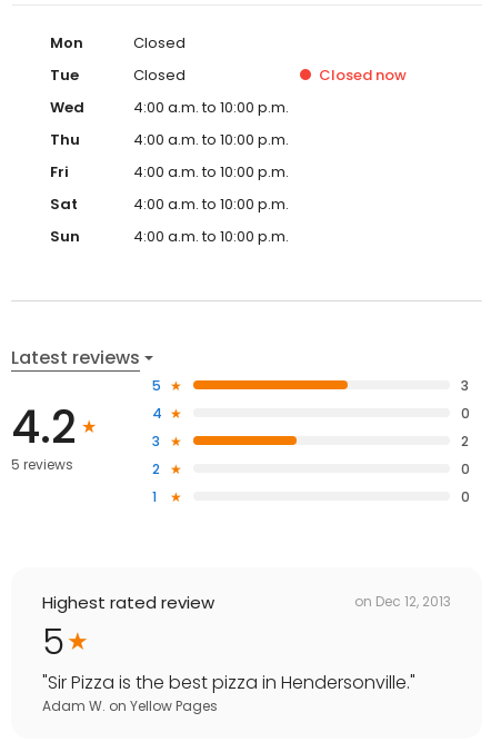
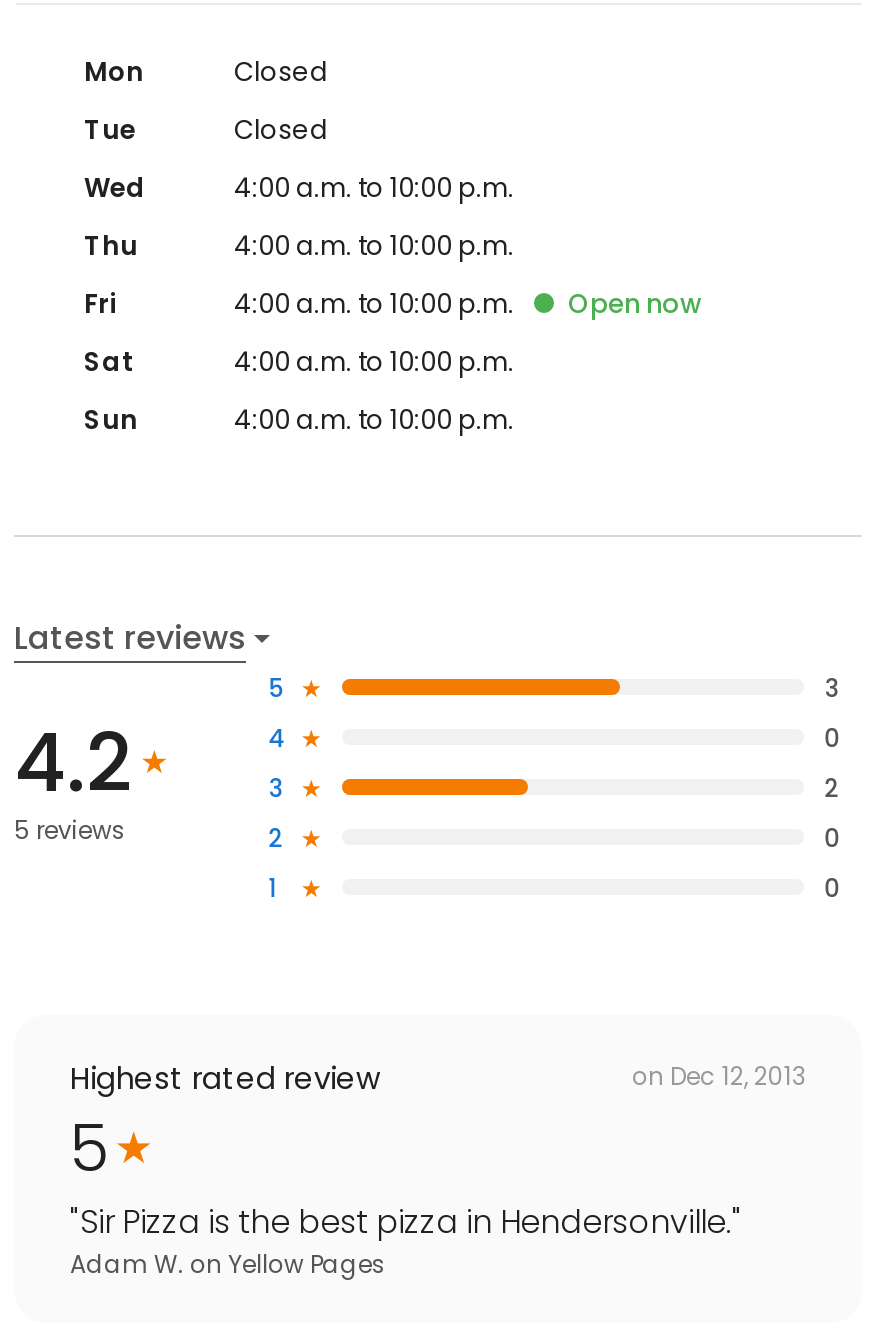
[319,64,407,86] Closed now -> none
none -> [568,285,702,323] Open now

